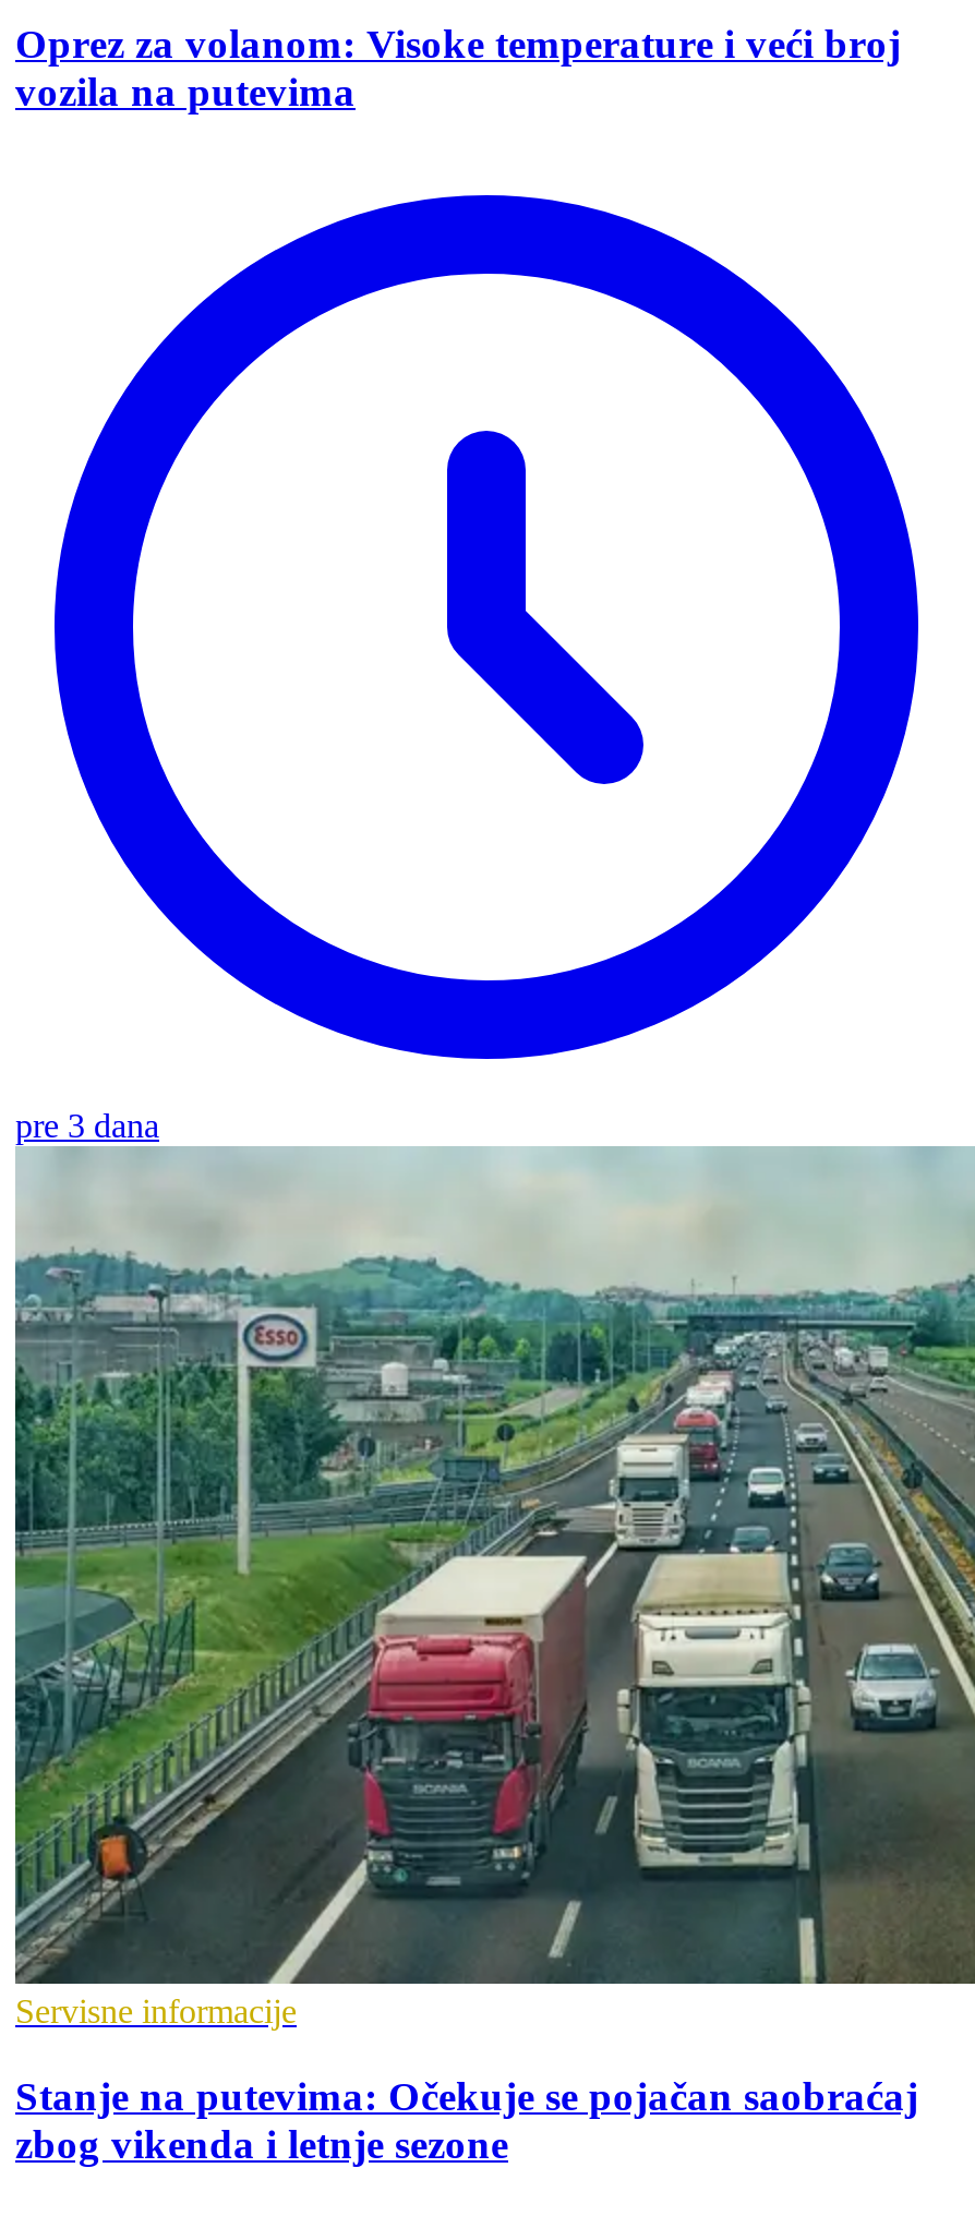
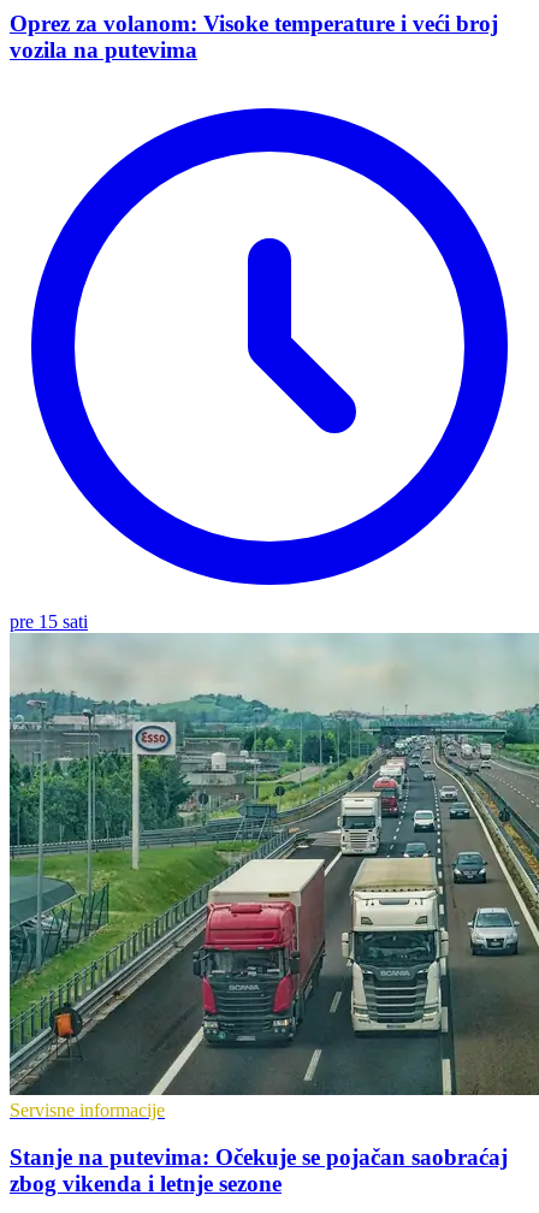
[15,1108,159,1145] pre 3 dana -> [10,611,88,632] pre 15 sati

